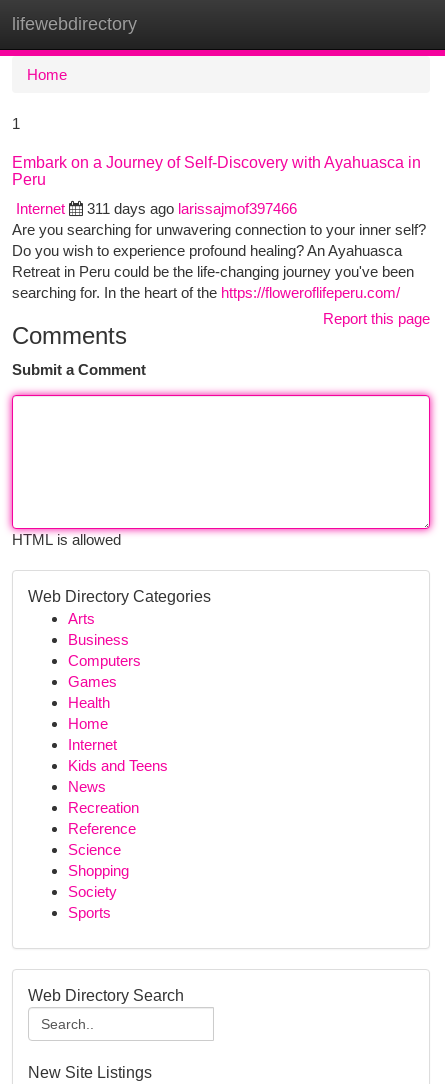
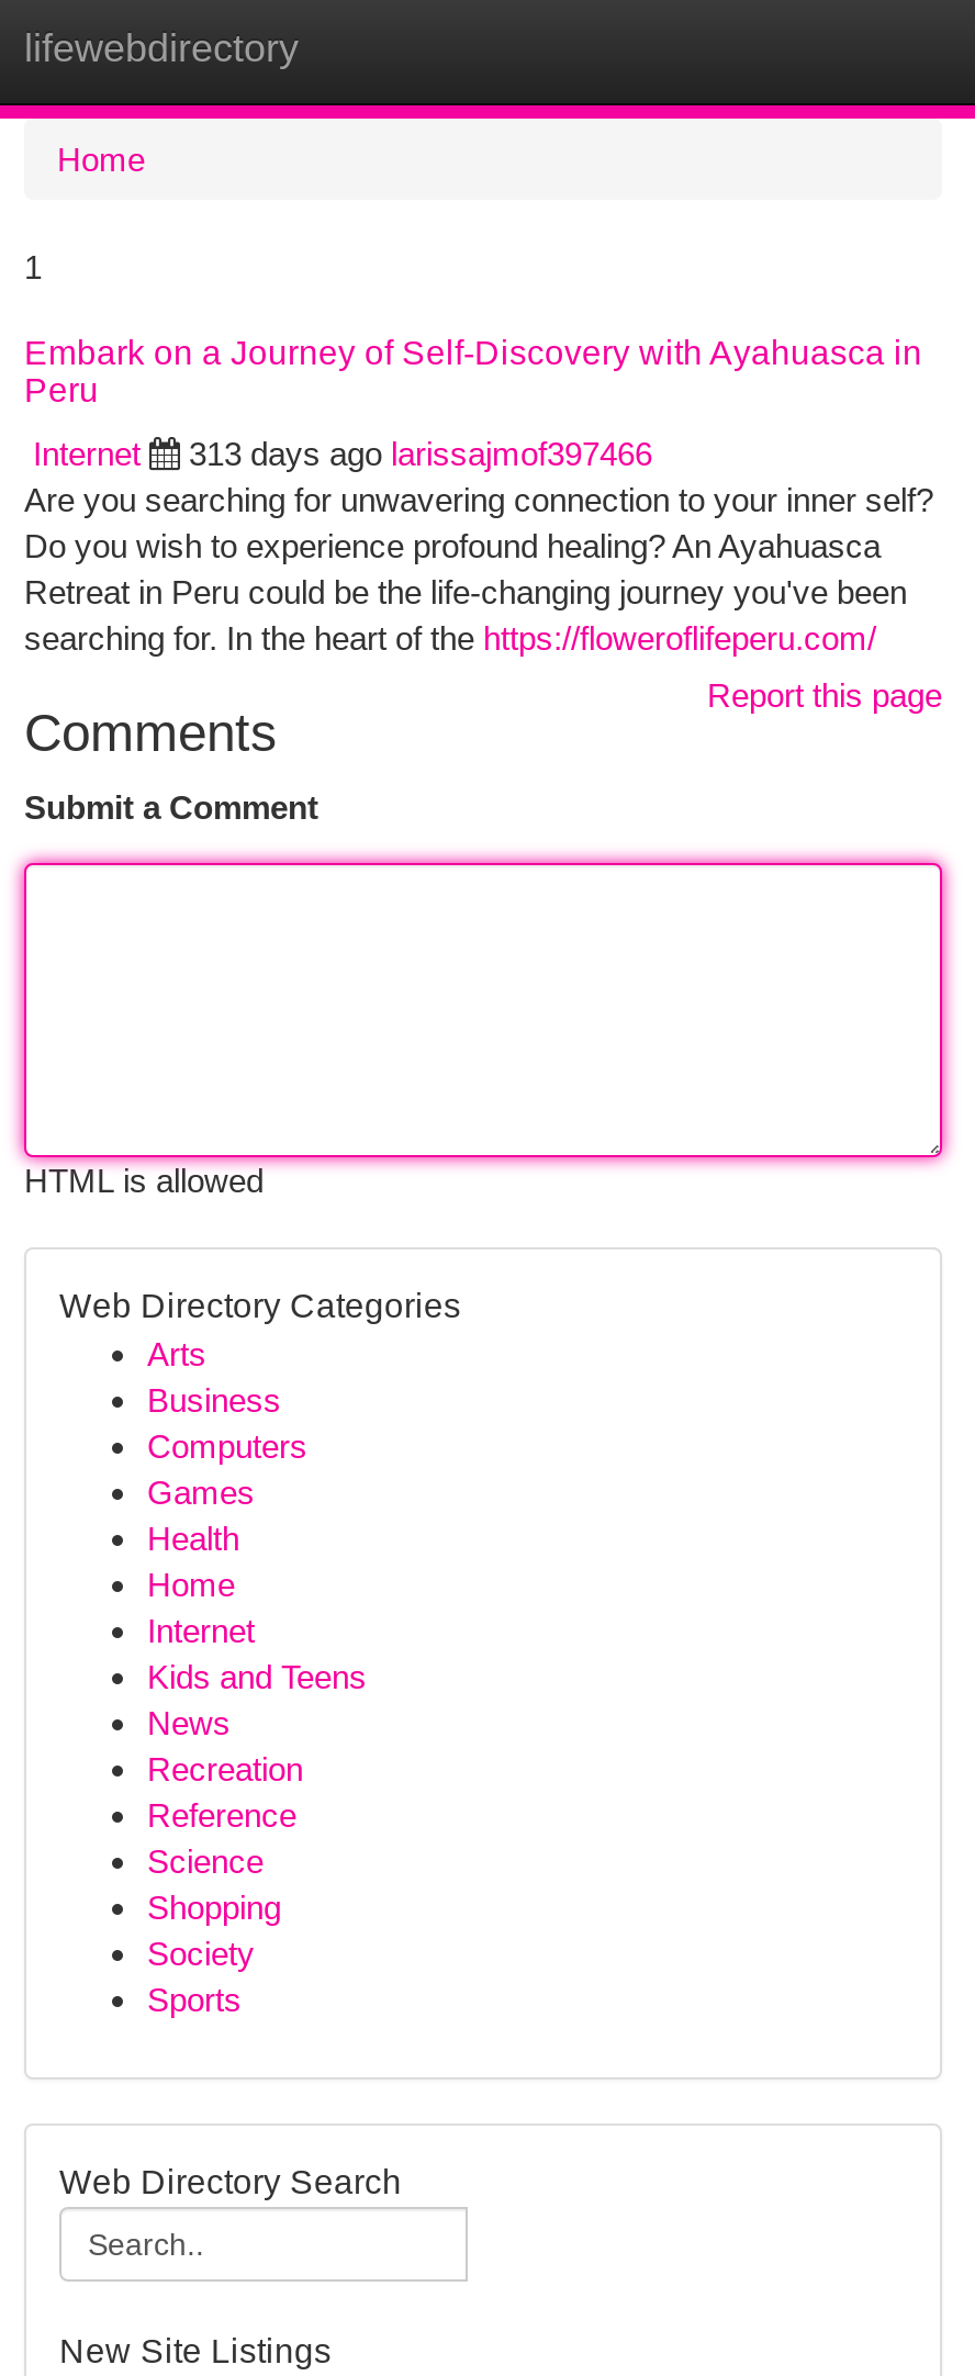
[87,200,297,217] 311 days ago larissajmof397466 -> [189,435,652,472] 313 days ago larissajmof397466

